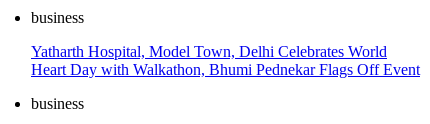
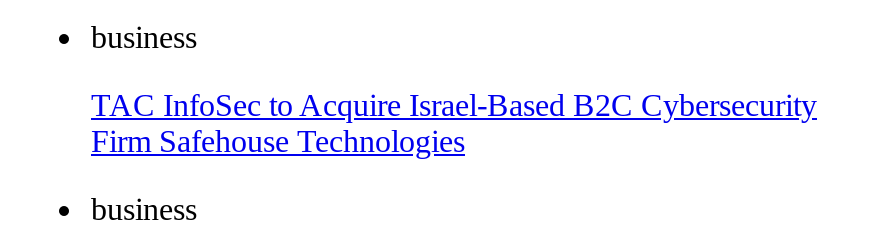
[31,43,420,78] Yatharth Hospital, Model Town, Delhi Celebrates World | Heart Day with Walkathon, Bhumi Pednekar Flags Off Event -> [91,87,817,157] TAC InfoSec to Acquire Israel-Based B2C Cybersecurity | Firm Safehouse Technologies

